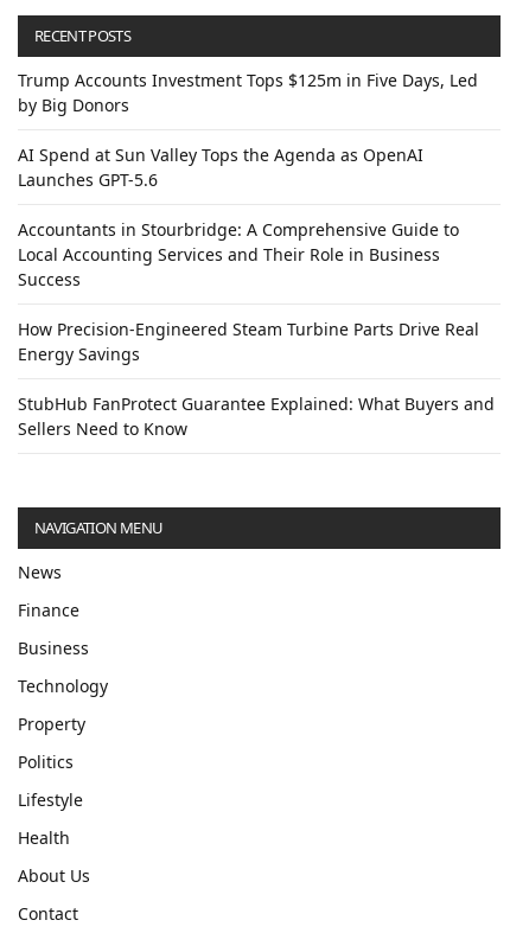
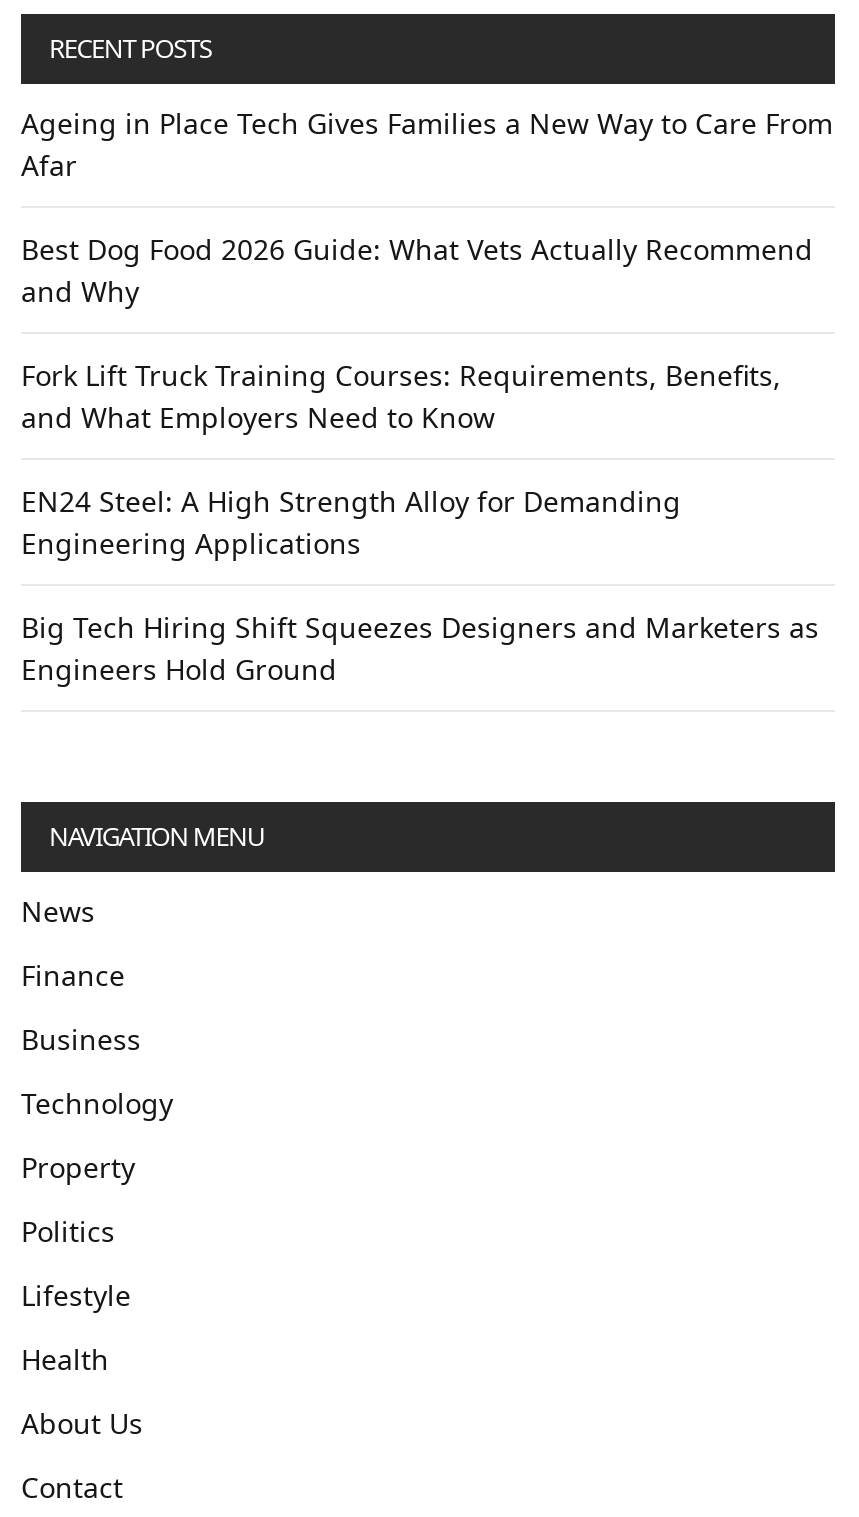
[18,69,478,116] Trump Accounts Investment Tops $125m in Five Days, Led | by Big Donors -> [21,104,833,184] Ageing in Place Tech Gives Families a New Way to Care From | Afar
[18,143,423,191] AI Spend at Sun Valley Tops the Agenda as OpenAI | Launches GPT-5.6 -> [21,230,813,310] Best Dog Food 2026 Guide: What Vets Actually Recommend | and Why
[18,218,459,290] Accountants in Stourbridge: A Comprehensive Guide to | Local Accounting Services and Their Role in Business | Success -> [21,356,781,436] Fork Lift Truck Training Courses: Requirements, Benefits, | and What Employers Need to Know
[18,318,479,365] How Precision-Engineered Steam Turbine Parts Drive Real | Energy Savings -> [21,482,681,562] EN24 Steel: A High Strength Alloy for Demanding | Engineering Applications
[18,392,495,440] StubHub FanProtect Guarantee Explained: What Buyers and | Sellers Need to Know -> [21,608,819,688] Big Tech Hiring Shift Squeezes Designers and Marketers as | Engineers Hold Ground

